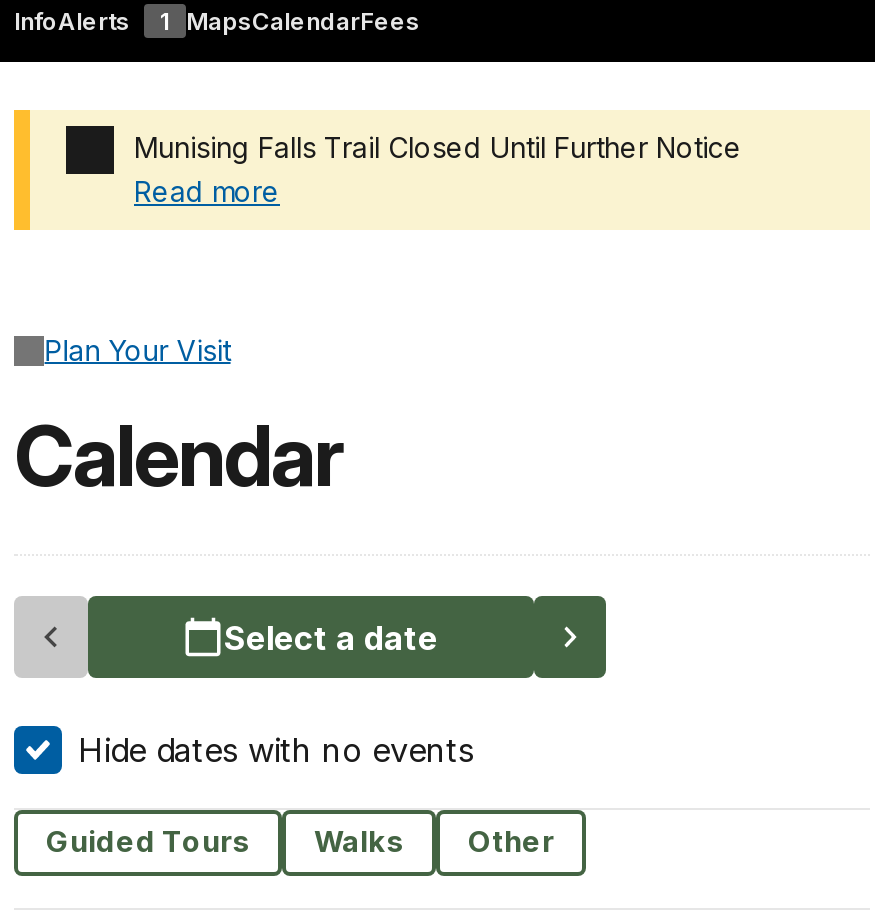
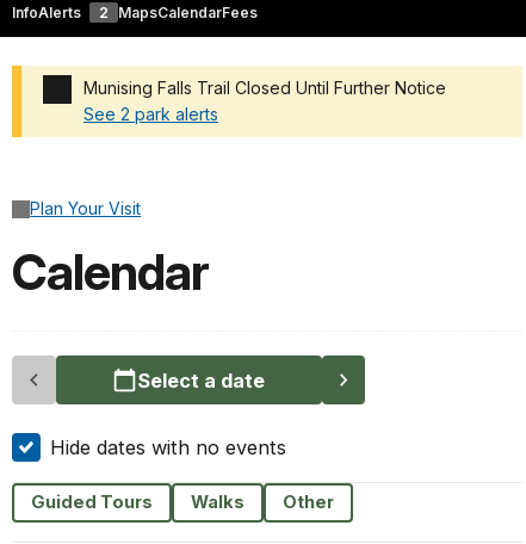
[160,6,420,36] 1 MapsCalendarFees -> [99,4,258,22] 2 MapsCalendarFees
[134,174,280,208] Read more -> [83,104,218,124] See 2 park alerts

